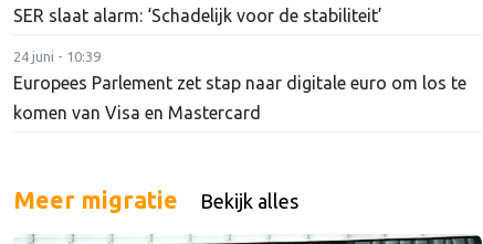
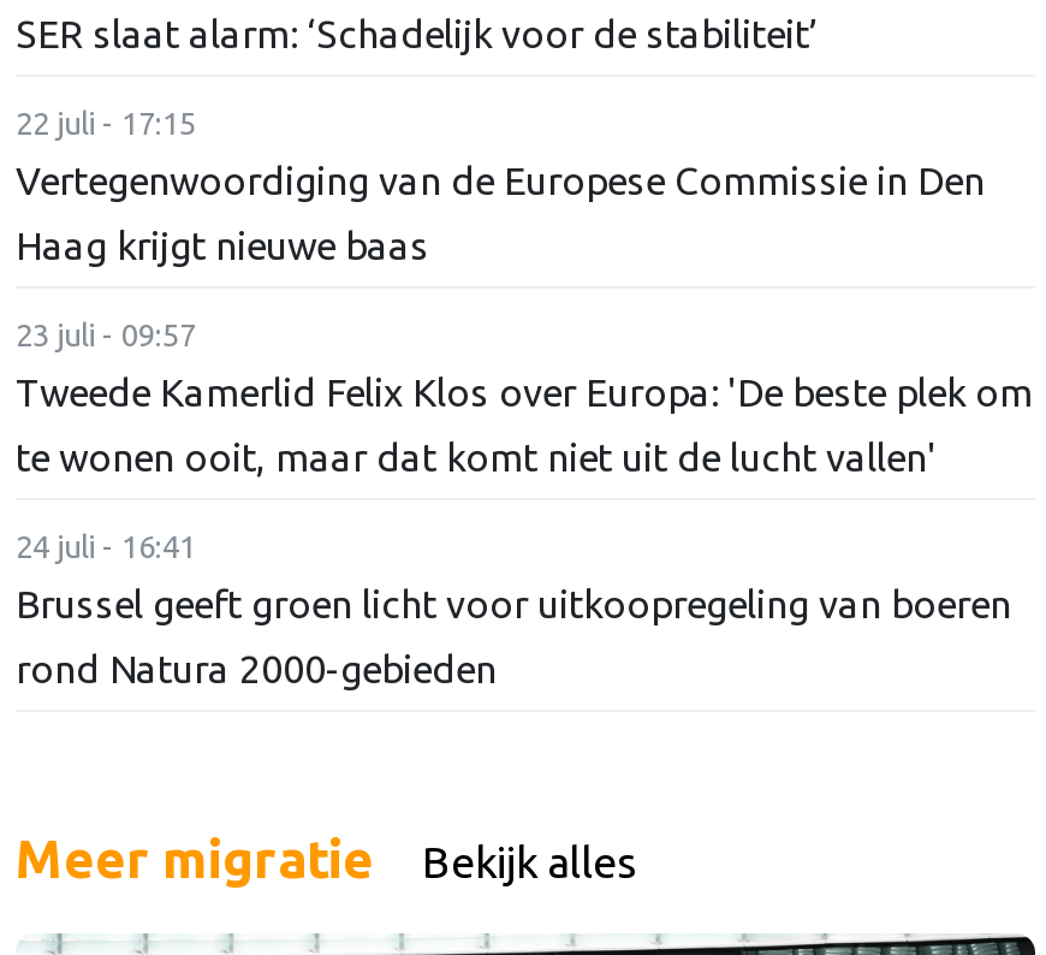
[13,48,466,122] 24 juni - 10:39 | Europees Parlement zet stap naar digitale euro om los te | komen van Visa en Mastercard -> [16,105,1033,690] 22 juli - 17:15 | Vertegenwoordiging van de Europese Commissie in Den | Haag krijgt nieuwe baas | 23 juli - 09:57 | Tweede Kamerlid Felix Klos over Europa: 'De beste plek om | te wonen ooit, maar dat komt niet uit de lucht vallen' | 24 juli - 16:41 | Brussel geeft groen licht voor uitkoopregeling van boeren | rond Natura 2000-gebieden

